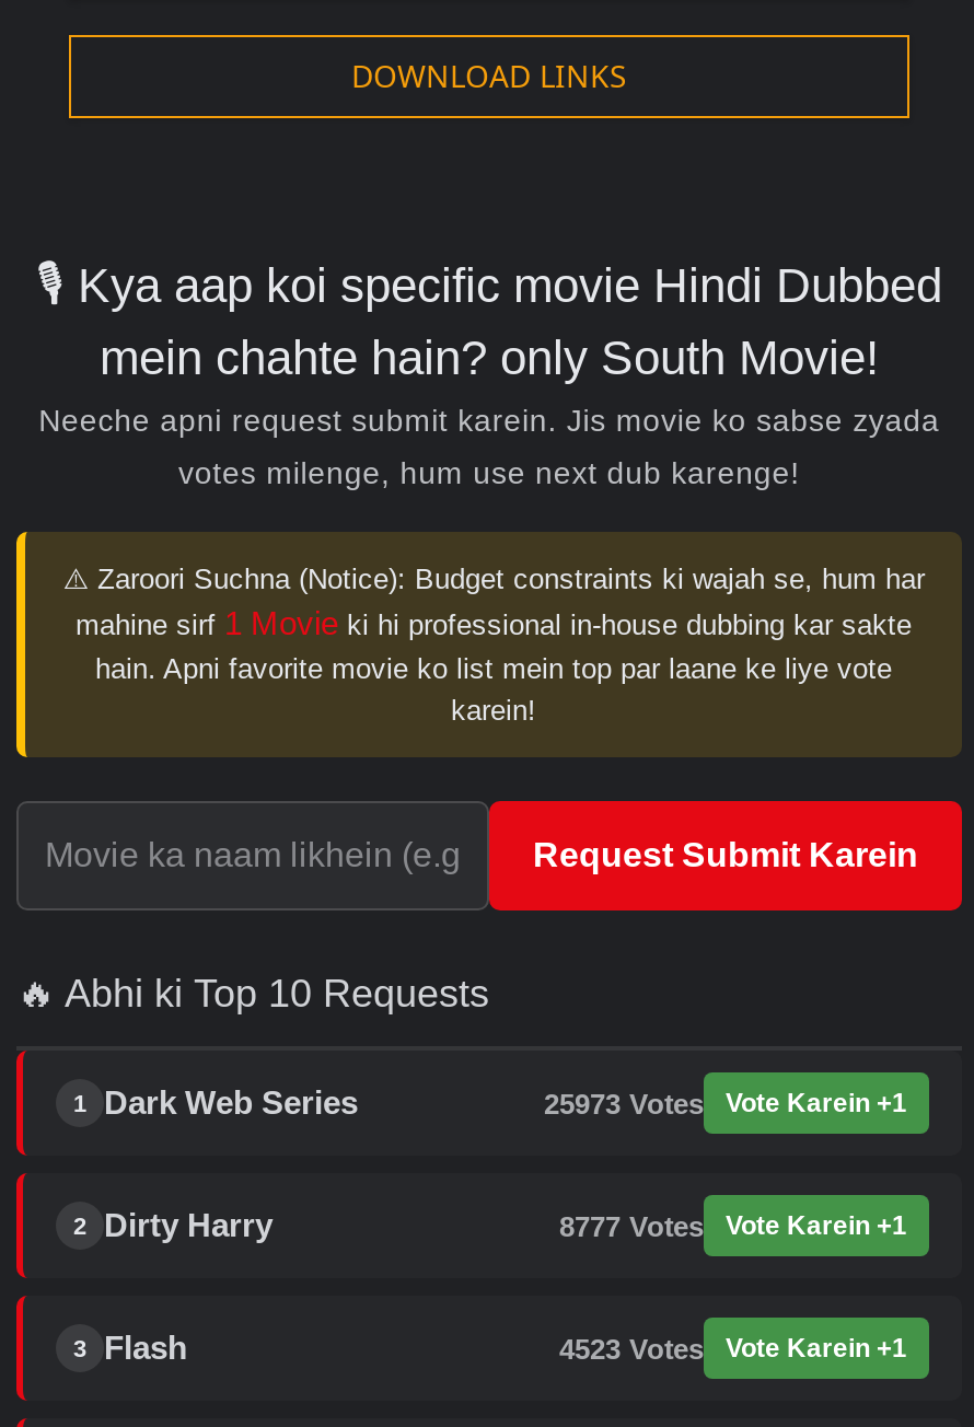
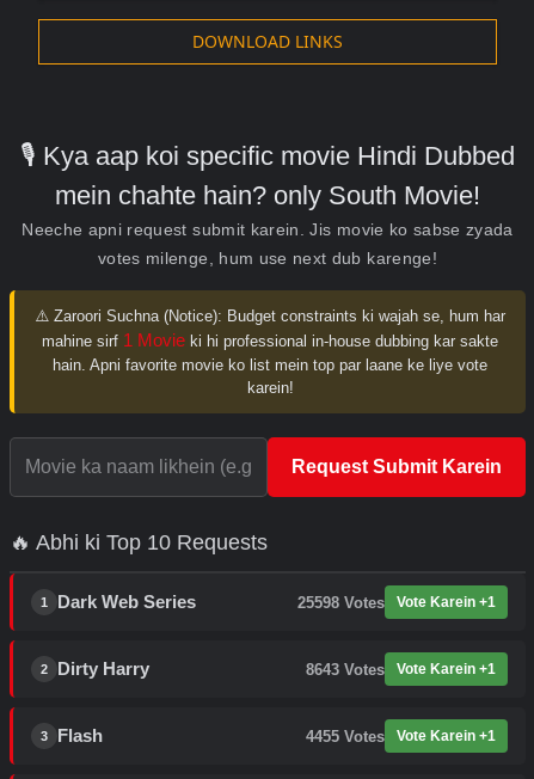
[544,1087,907,1119] 25973 Votes Vote Karein +1 -> [297,593,496,611] 25598 Votes Vote Karein +1
[559,1209,907,1242] 8777 Votes Vote Karein +1 -> [306,660,496,678] 8643 Votes Vote Karein +1
[559,1332,907,1365] 4523 Votes Vote Karein +1 -> [306,727,496,745] 4455 Votes Vote Karein +1

